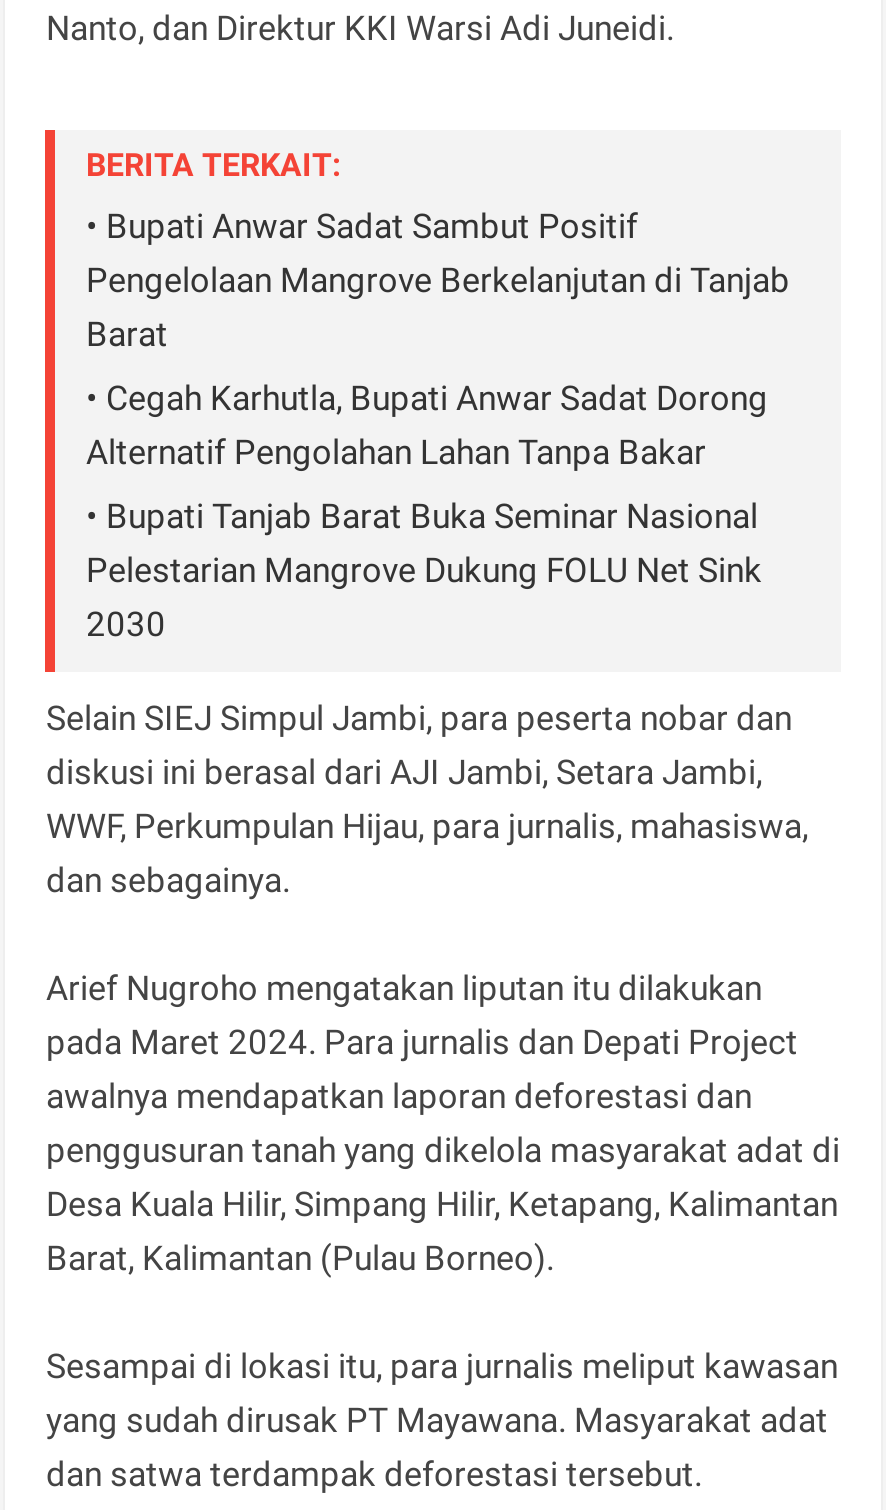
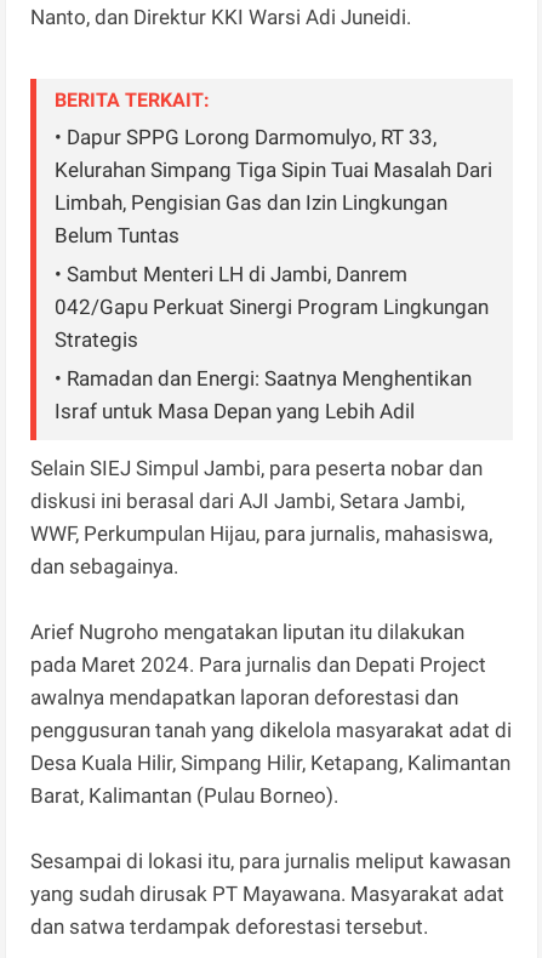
[86,207,790,355] • Bupati Anwar Sadat Sambut Positif | Pengelolaan Mangrove Berkelanjutan di Tanjab | Barat -> [55,126,493,248] • Dapur SPPG Lorong Darmomulyo, RT 33, | Kelurahan Simpang Tiga Sipin Tuai Masalah Dari | Limbah, Pengisian Gas dan Izin Lingkungan | Belum Tuntas
[86,379,768,473] • Cegah Karhutla, Bupati Anwar Sadat Dorong | Alternatif Pengolahan Lahan Tanpa Bakar -> [55,263,489,352] • Sambut Menteri LH di Jambi, Danrem | 042/Gapu Perkuat Sinergi Program Lingkungan | Strategis
[86,497,762,645] • Bupati Tanjab Barat Buka Seminar Nasional | Pelestarian Mangrove Dukung FOLU Net Sink | 2030 -> [55,367,472,424] • Ramadan dan Energi: Saatnya Menghentikan | Israf untuk Masa Depan yang Lebih Adil

